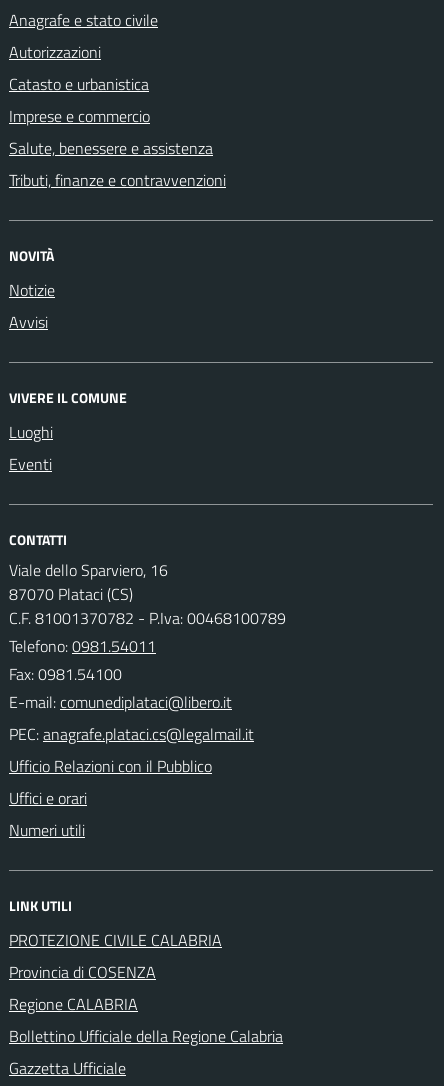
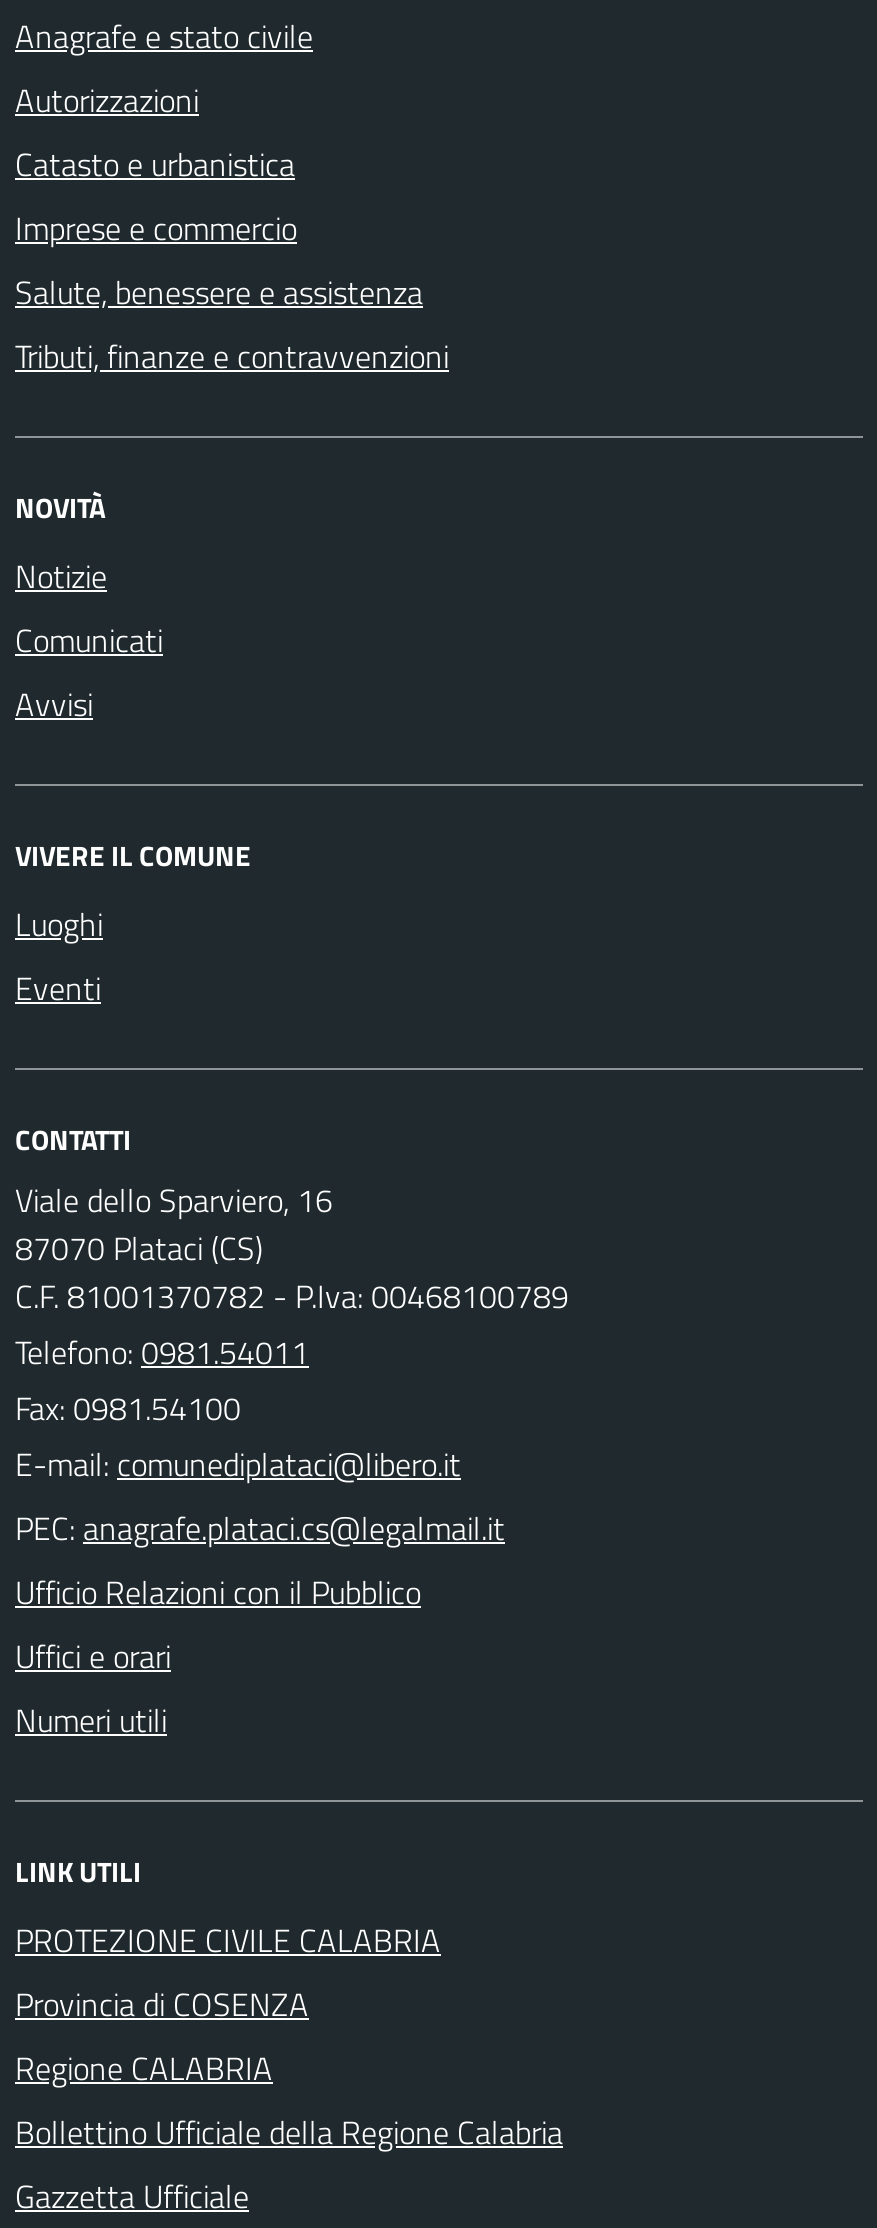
none -> [15,616,163,664] Comunicati

